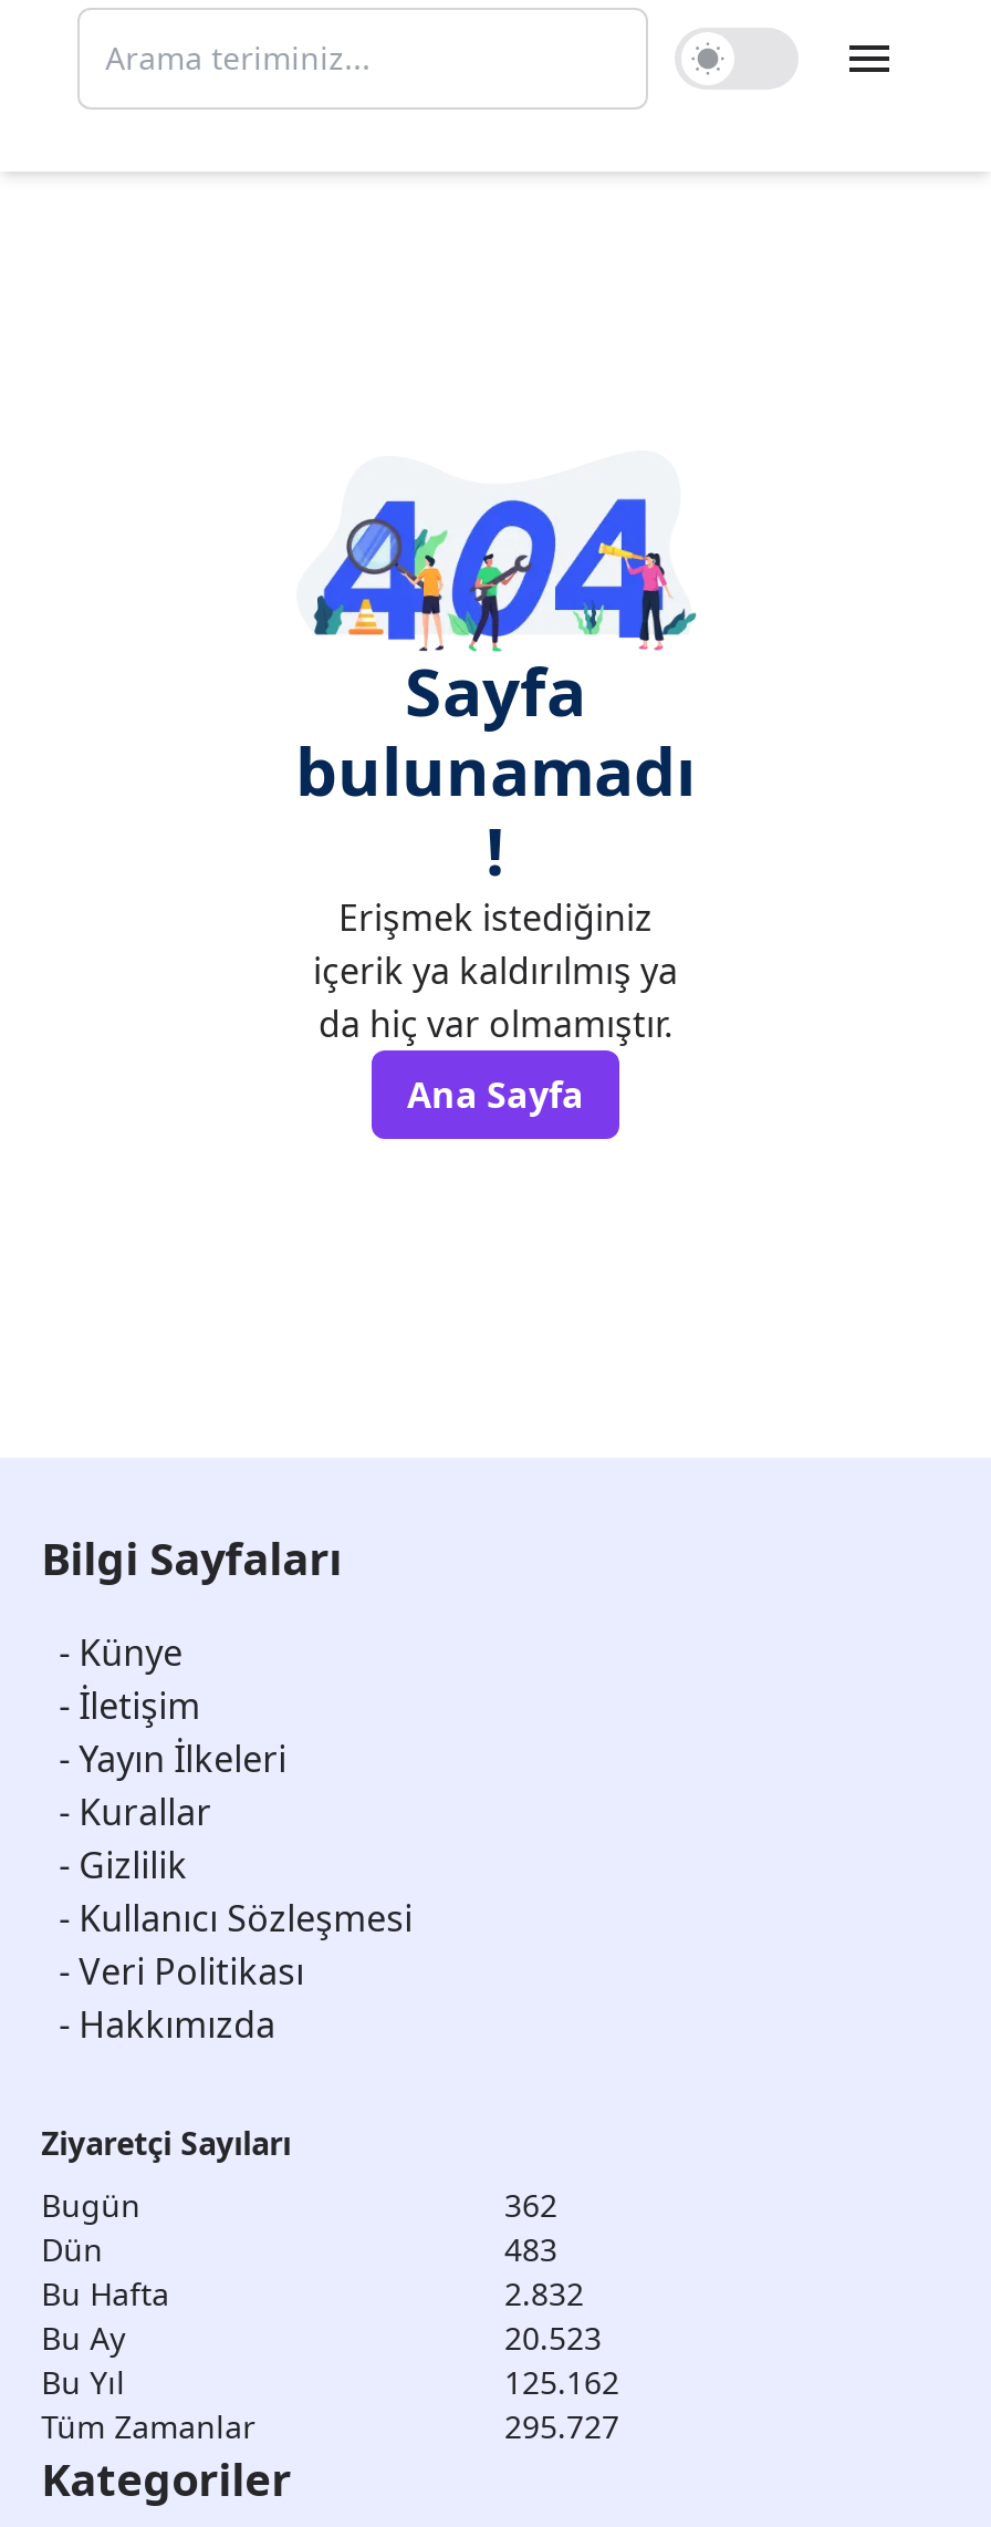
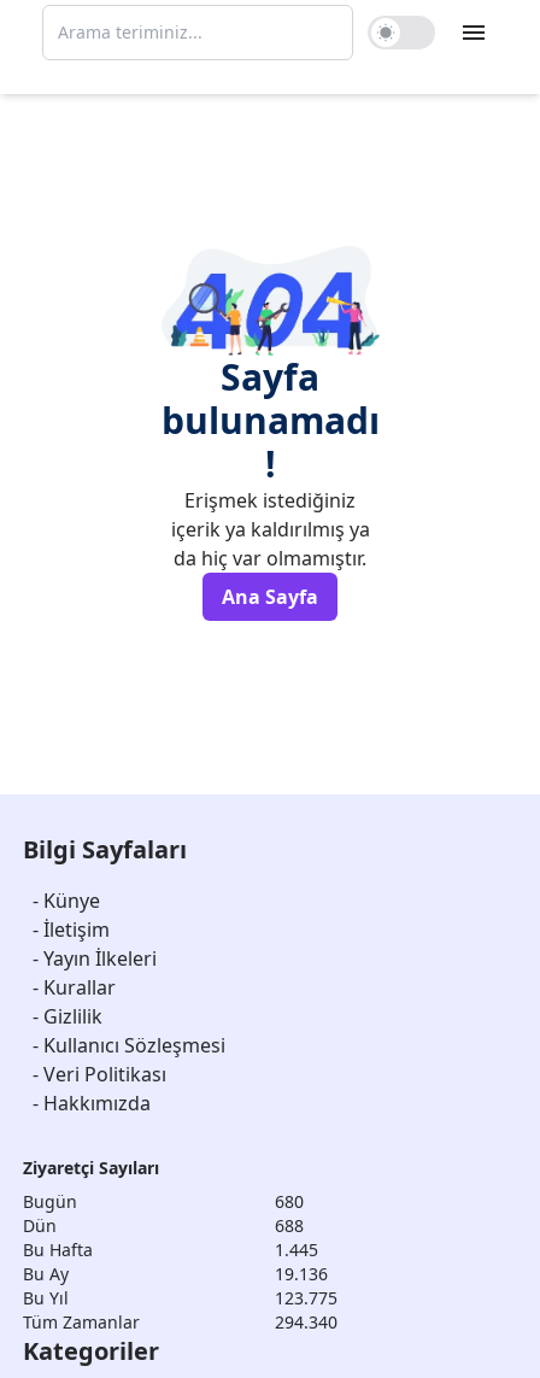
[504,2183,557,2225] 362 -> [275,1190,304,1212] 680
[504,2227,557,2270] 483 -> [275,1214,304,1237] 688
[504,2272,584,2314] 2.832 -> [275,1238,318,1261] 1.445
[504,2316,602,2358] 20.523 -> [275,1262,328,1285] 19.136
[504,2360,619,2402] 125.162 -> [275,1286,337,1309] 123.775
[504,2405,619,2447] 295.727 -> [275,1310,337,1333] 294.340

